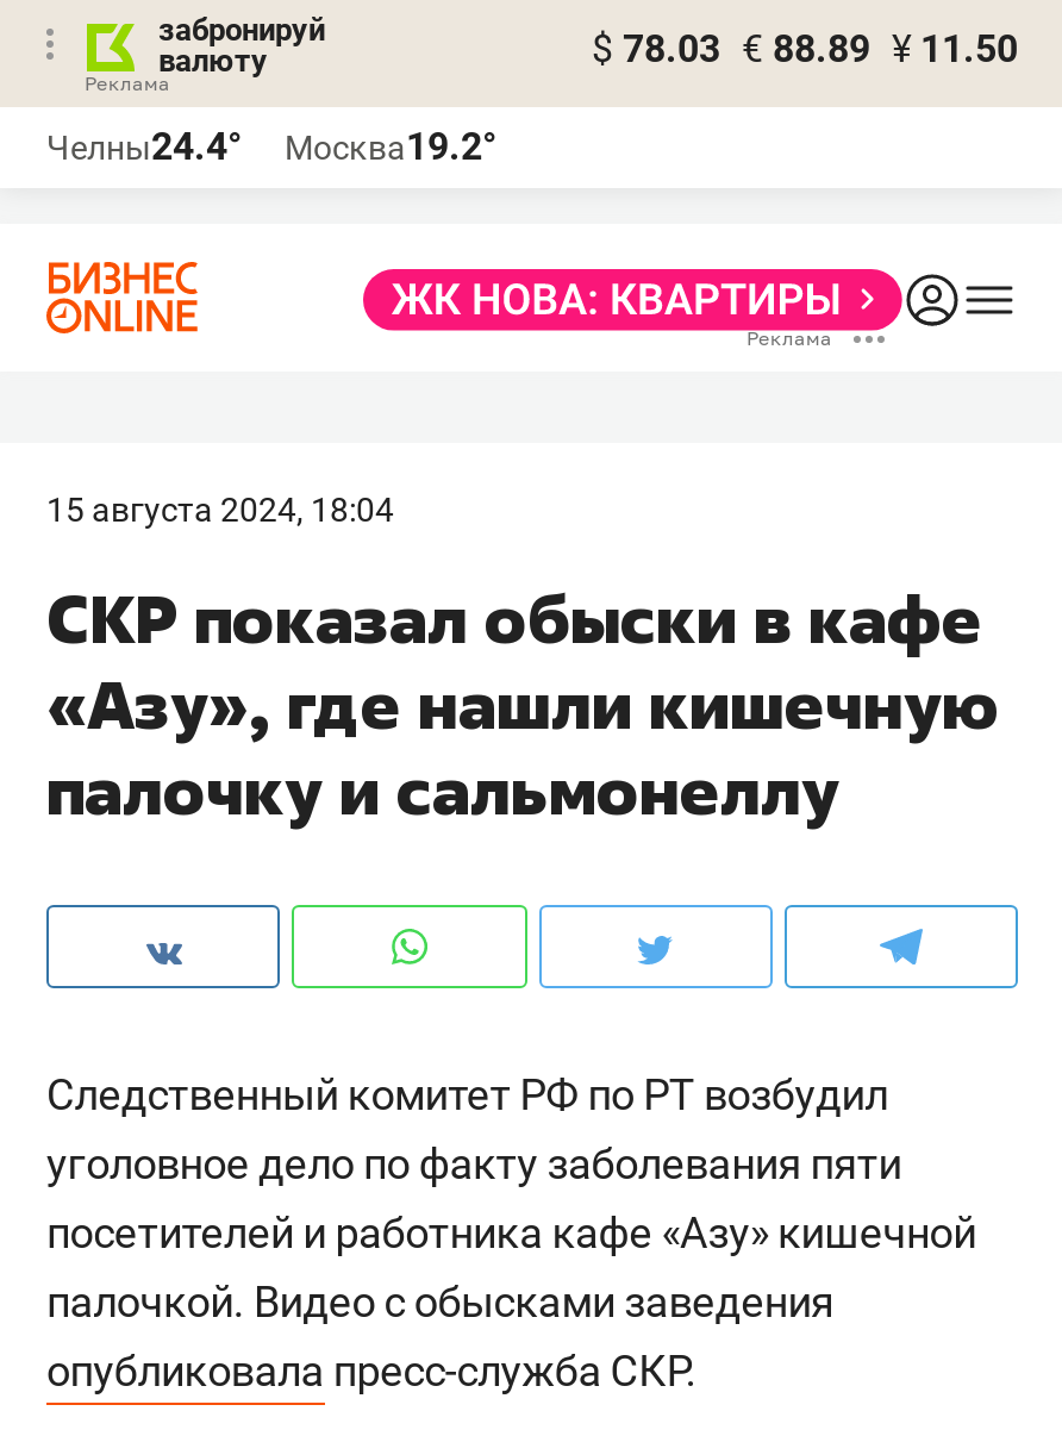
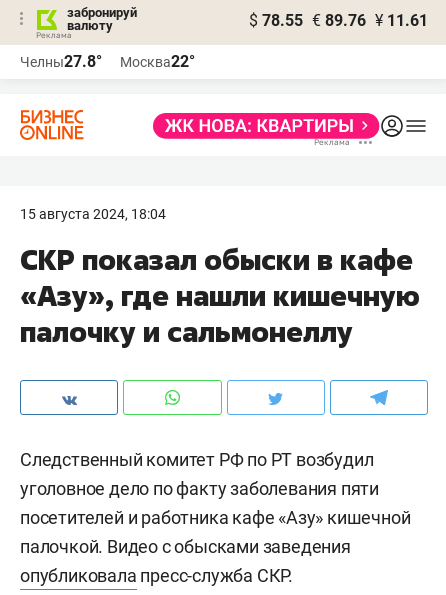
[592,26,1018,71] $ 78.03 € 88.89 ¥ 11.50 -> [249,11,428,30] $ 78.55 € 89.76 ¥ 11.61
[46,124,242,169] Челны24.4° -> [20,52,102,71] Челны27.8°
[285,124,496,169] Москва19.2° -> [120,52,195,71] Москва22°

